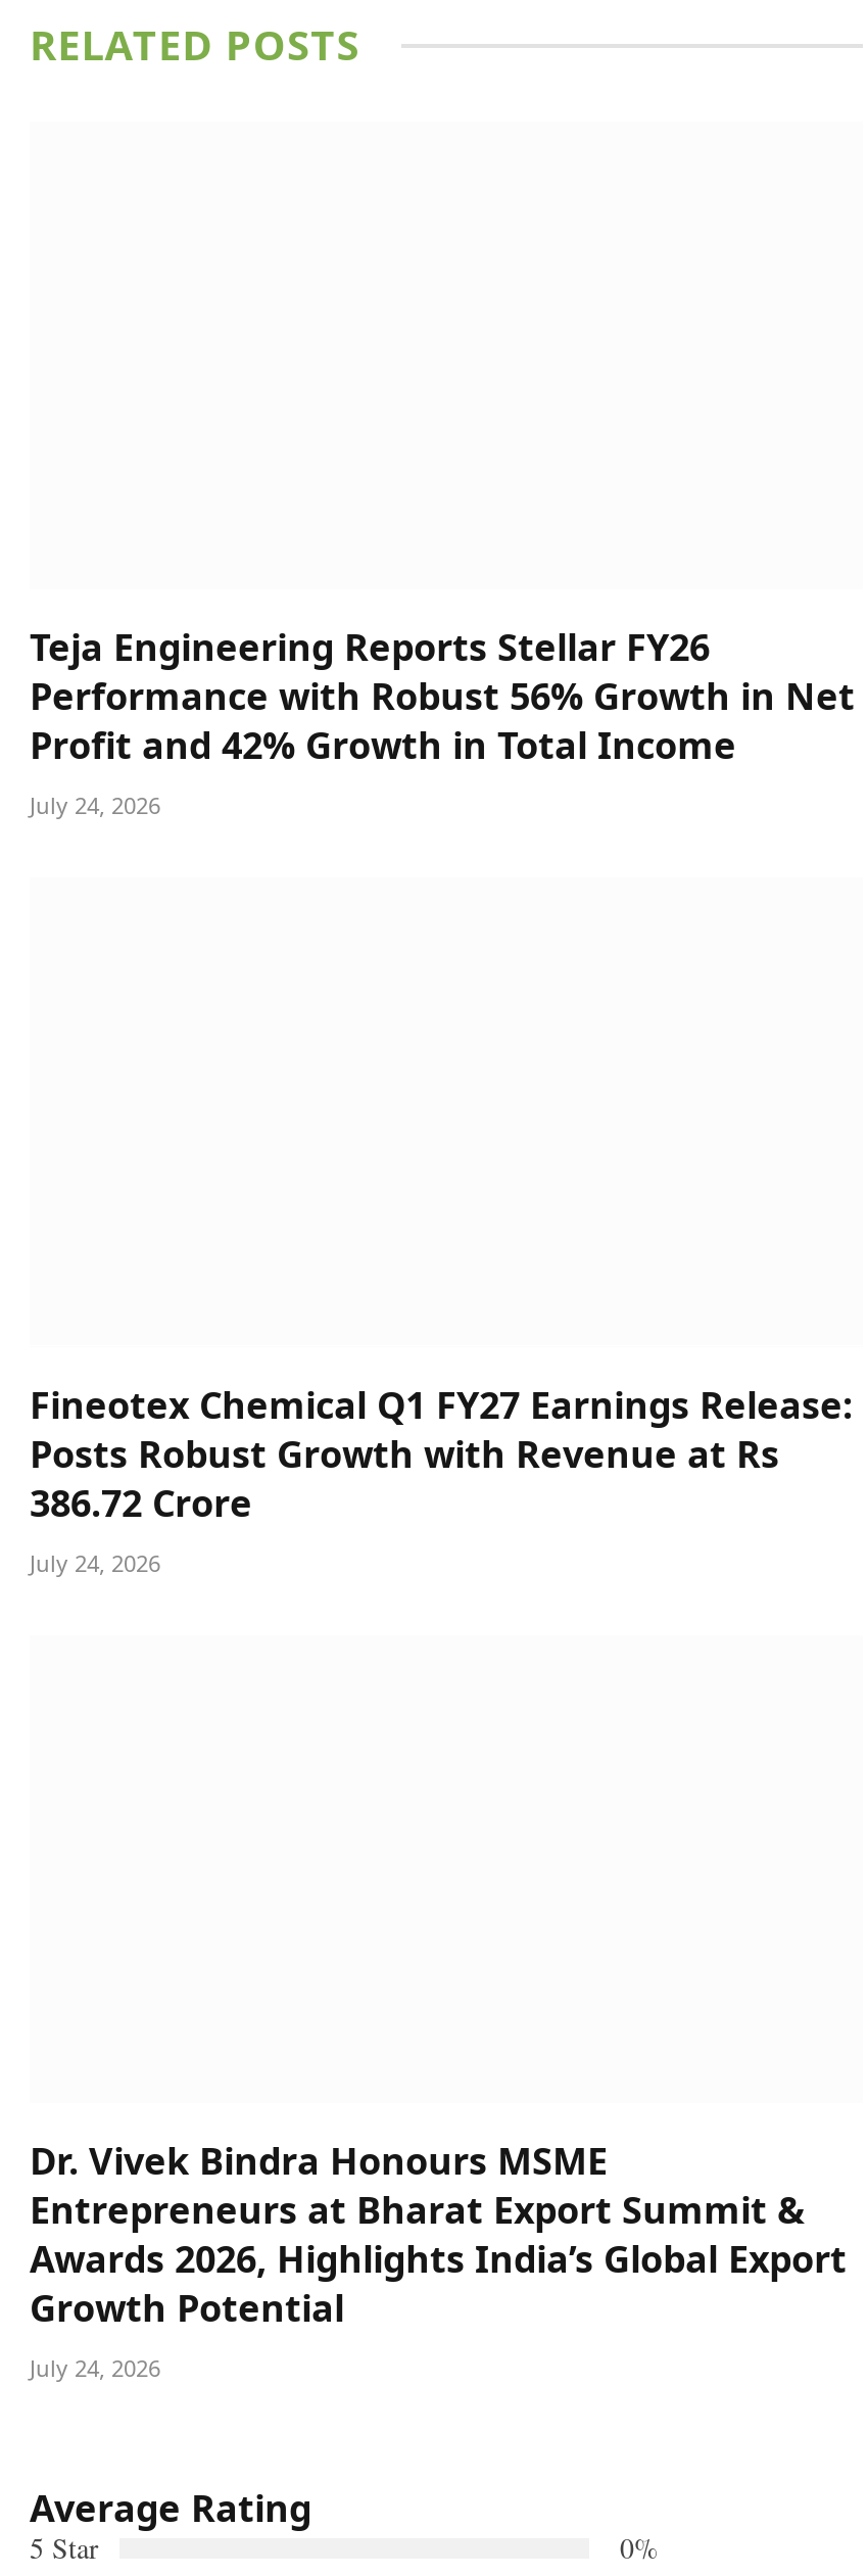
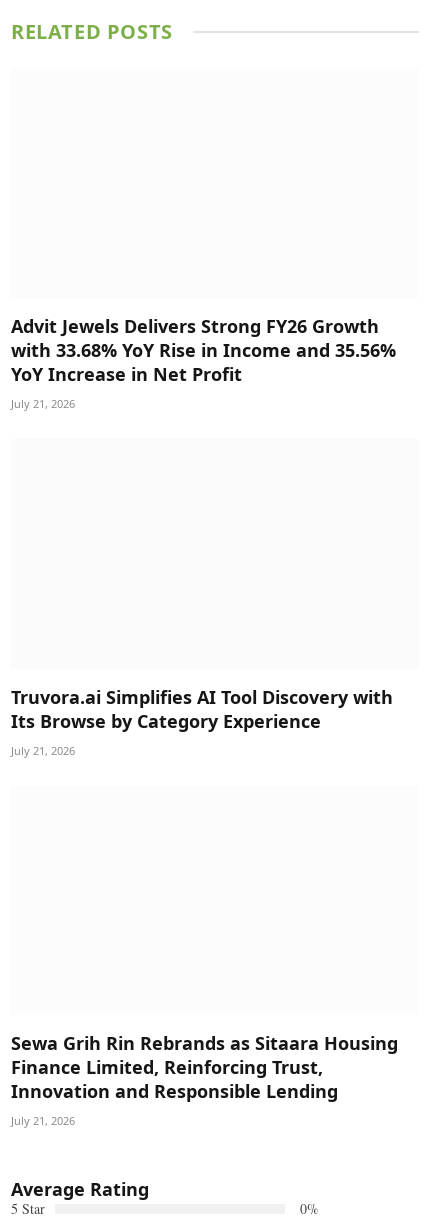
[30,622,855,820] Teja Engineering Reports Stellar FY26 | Performance with Robust 56% Growth in Net | Profit and 42% Growth in Total Income | July 24, 2026 -> [11,314,396,411] Advit Jewels Delivers Strong FY26 Growth | with 33.68% YoY Rise in Income and 35.56% | YoY Increase in Net Profit | July 21, 2026
[30,1379,853,1577] Fineotex Chemical Q1 FY27 Earnings Release: | Posts Robust Growth with Revenue at Rs | 386.72 Crore | July 24, 2026 -> [11,685,393,758] Truvora.ai Simplifies AI Tool Discovery with | Its Browse by Category Experience | July 21, 2026
[30,2136,847,2383] Dr. Vivek Bindra Honours MSME | Entrepreneurs at Bharat Export Summit & | Awards 2026, Highlights India’s Global Export | Growth Potential | July 24, 2026 -> [11,1031,398,1128] Sewa Grih Rin Rebrands as Sitaara Housing | Finance Limited, Reinforcing Trust, | Innovation and Responsible Lending | July 21, 2026

